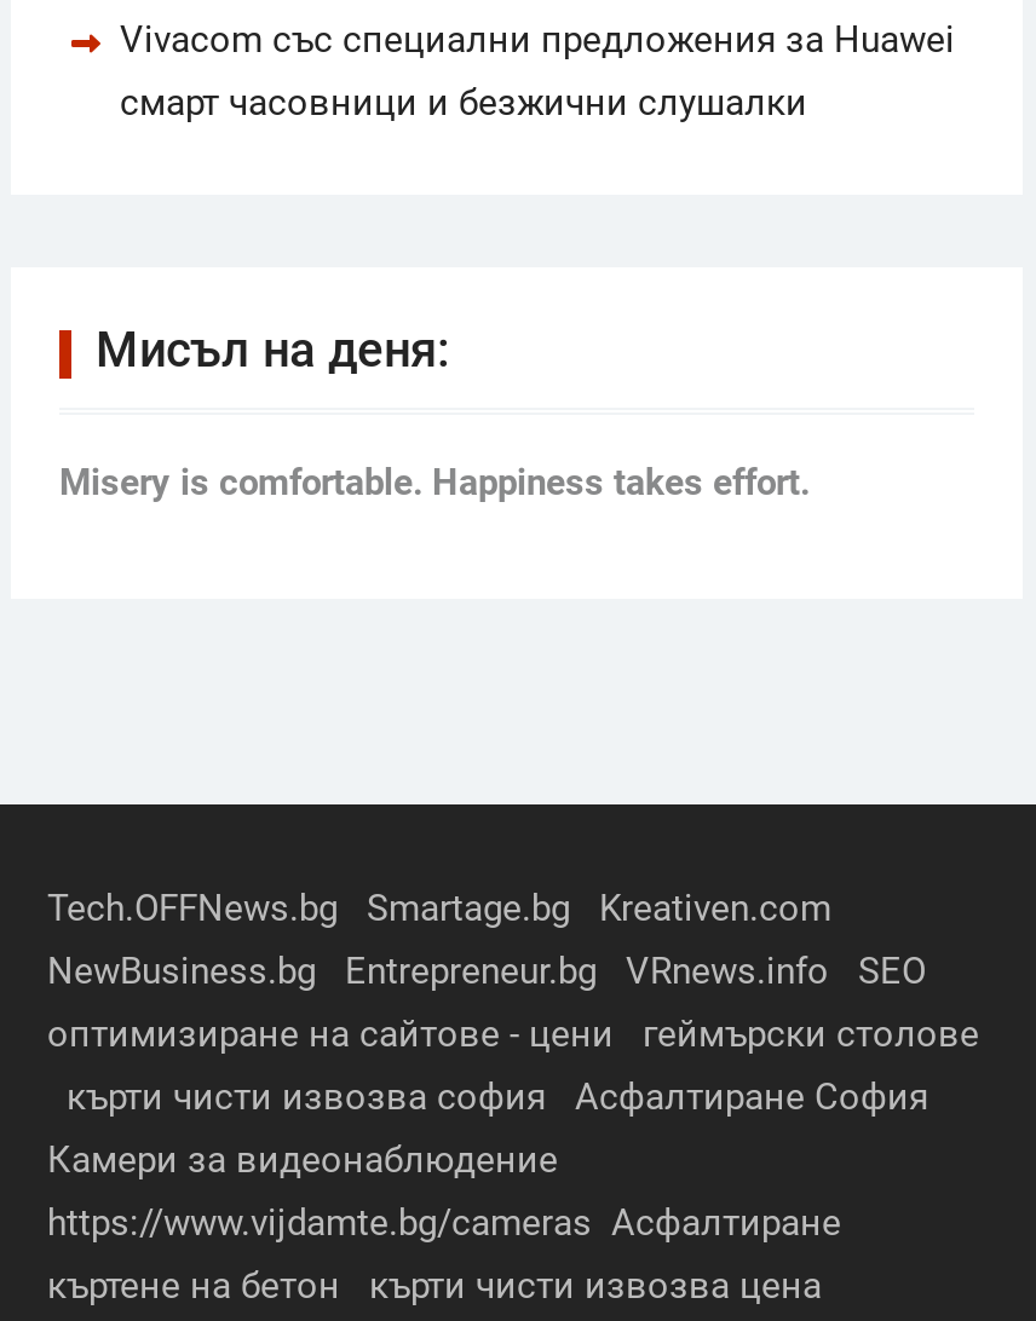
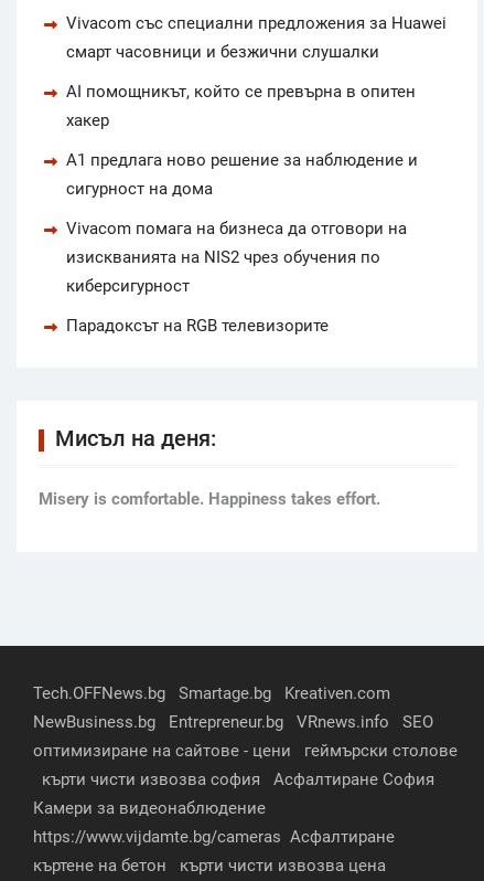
none -> [66,81,418,335] AI помощникът, който се превърна в опитен | хакер | А1 предлага ново решение за наблюдение и | сигурност на дома | Vivacom помага на бизнеса да отговори на | изискванията на NIS2 чрез обучения по | киберсигурност | Парадоксът на RGB телевизорите

